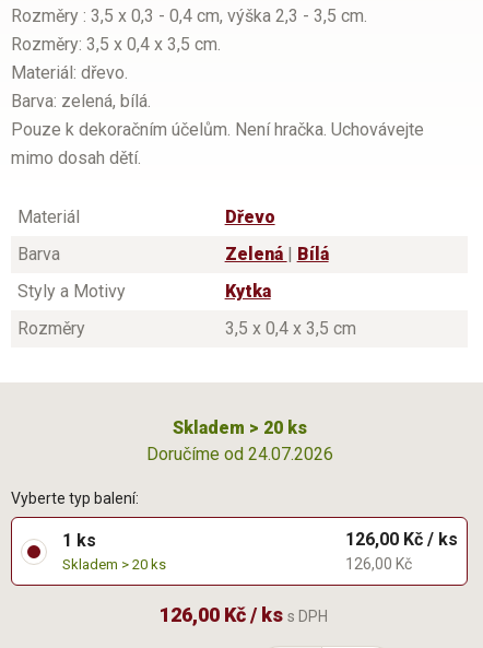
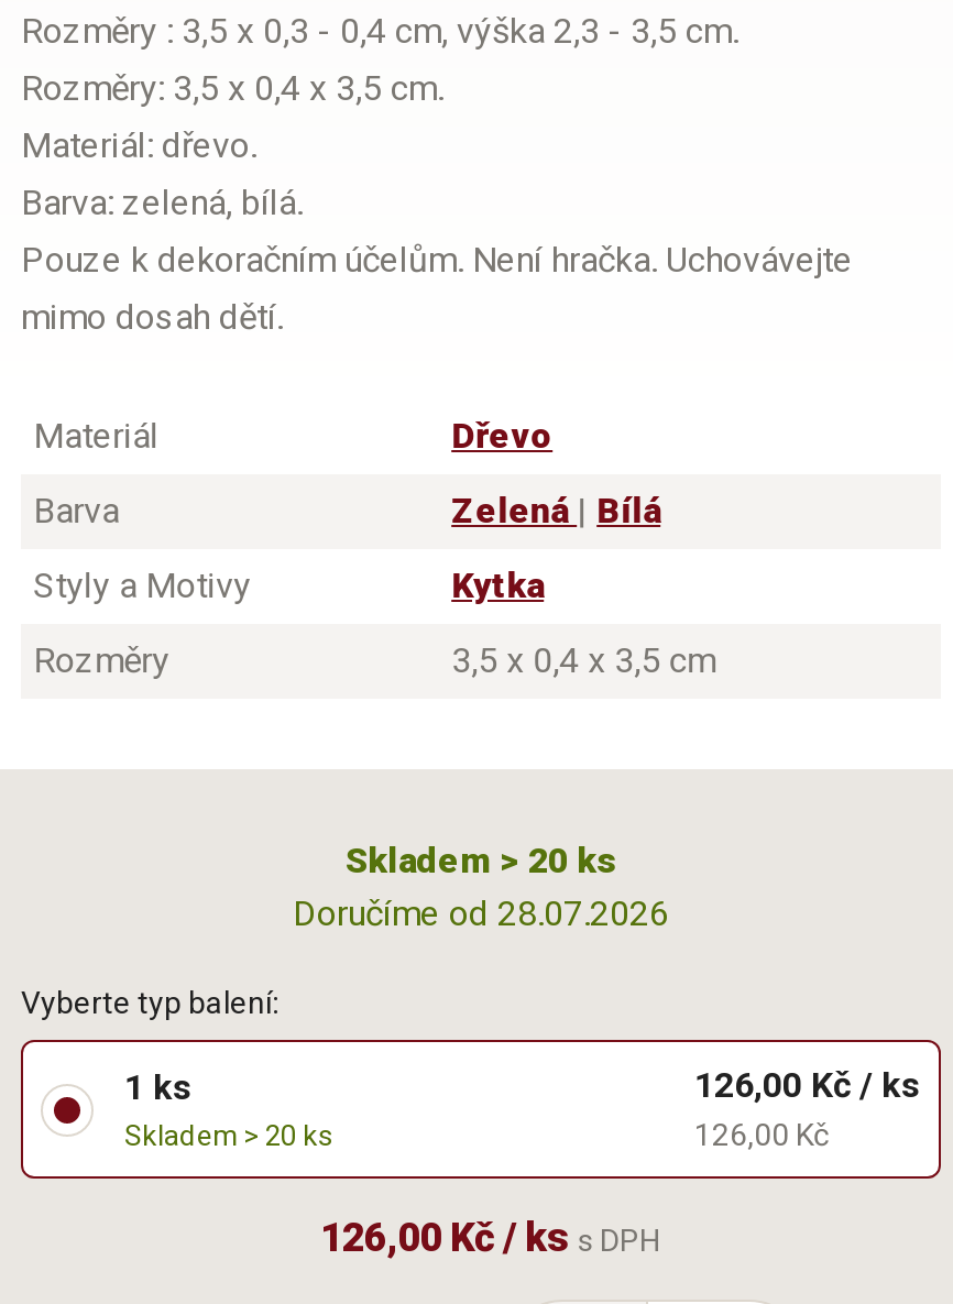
[146,444,333,465] Doručíme od 24.07.2026 -> [293,893,669,935] Doručíme od 28.07.2026

